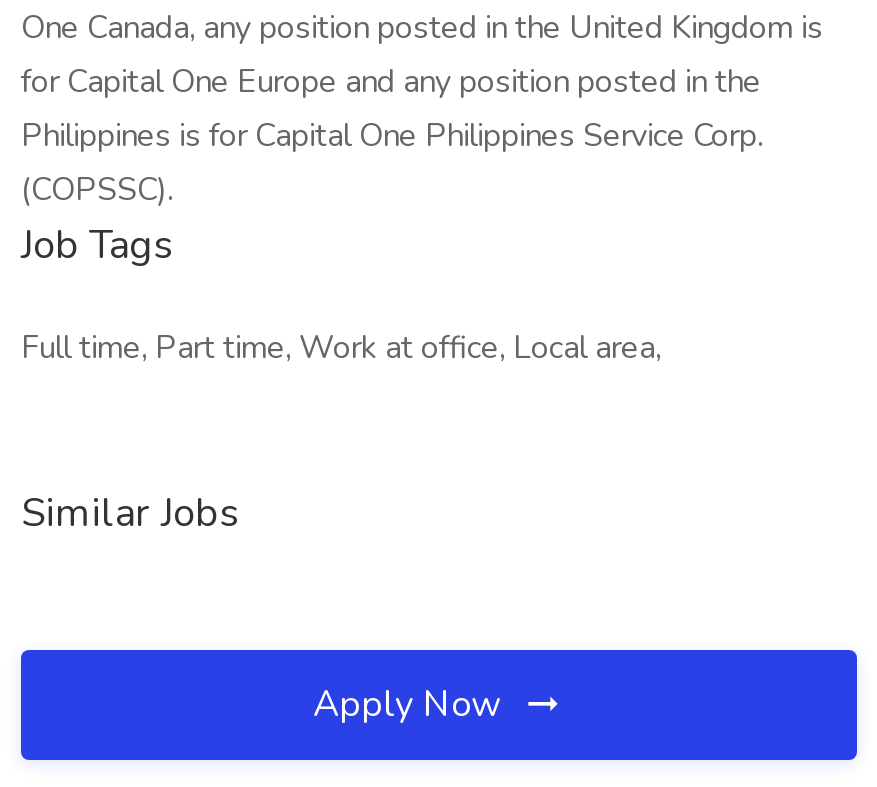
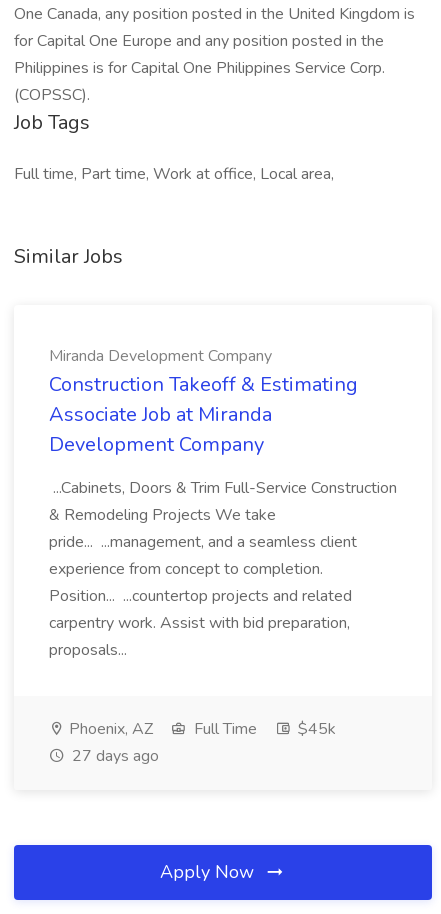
none -> [49,345,397,661] Miranda Development Company | Construction Takeoff & Estimating | Associate Job at Miranda | Development Company | ...Cabinets, Doors & Trim Full-Service Construction | & Remodeling Projects We take | pride... ...management, and a seamless client | experience from concept to completion. | Position... ...countertop projects and related | carpentry work. Assist with bid preparation, | proposals...
none -> [65,718,336,767] Phoenix, AZ | Full Time | $45k | 27 days ago

